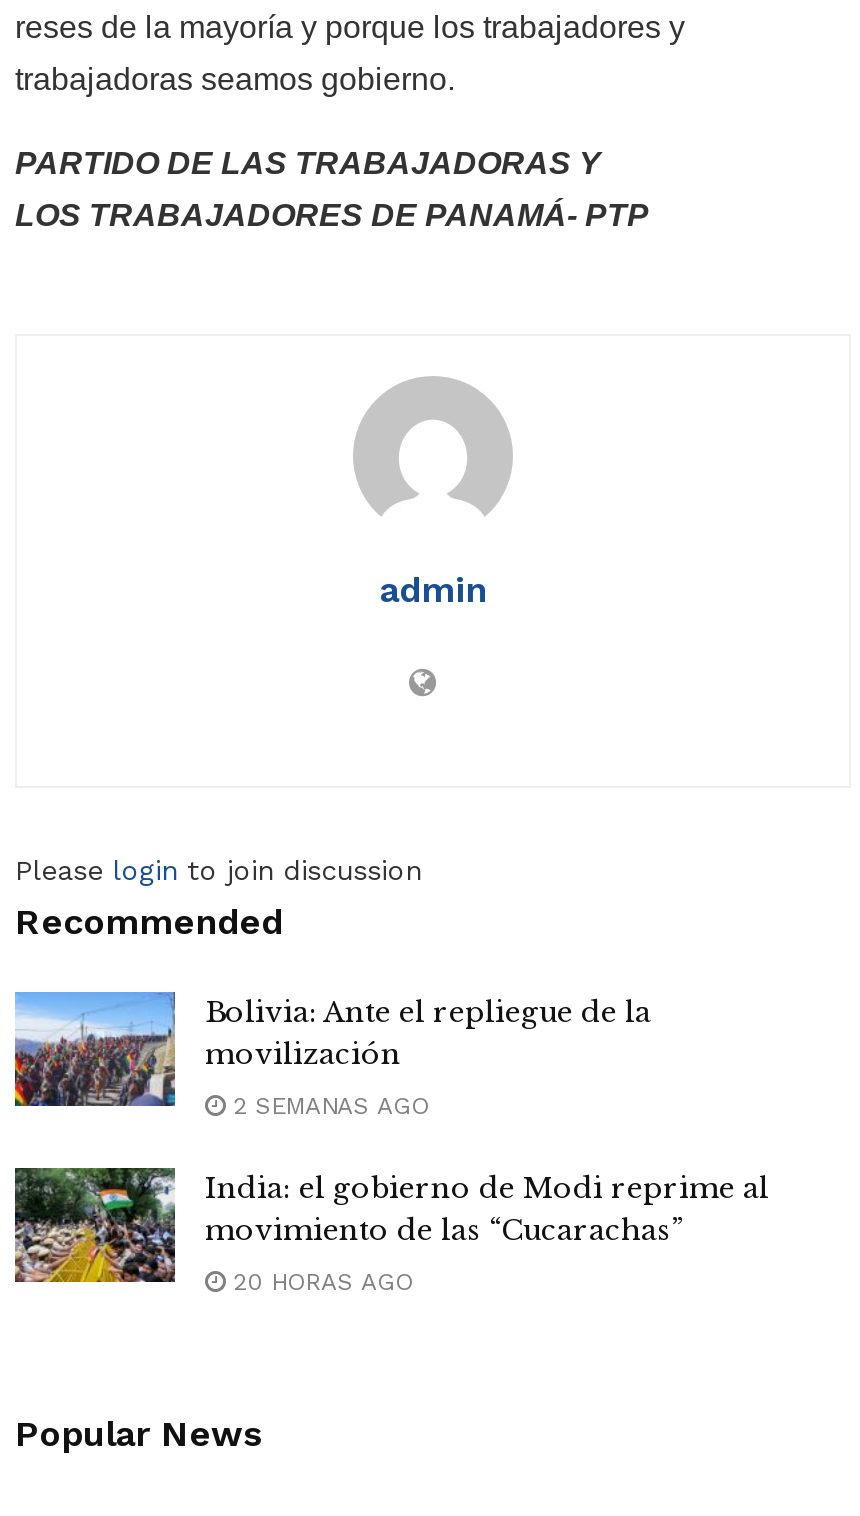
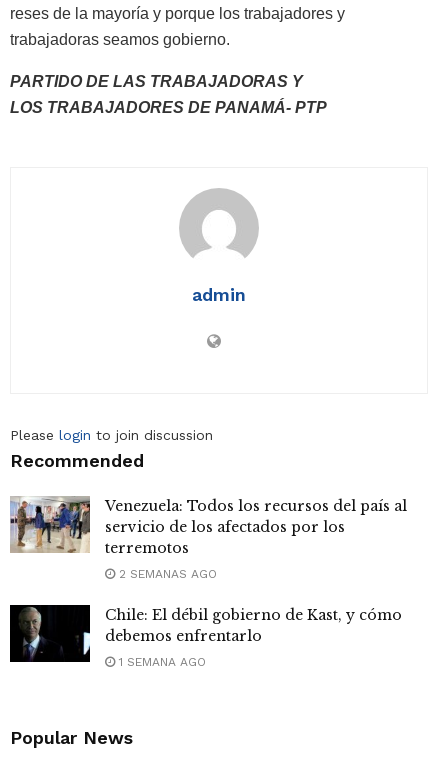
[13,990,651,1108] [image] | Bolivia: Ante el repliegue de la | movilización -> [10,496,407,557] [image] | Venezuela: Todos los recursos del país al | servicio de los afectados por los | terremotos
[13,1166,769,1284] [image] | India: el gobierno de Modi reprime al | movimiento de las “Cucarachas” -> [9,604,402,663] [image] | Chile: El débil gobierno de Kast, y cómo | debemos enfrentarlo
[225,1267,413,1295] 20 HORAS AGO -> [115,655,206,669] 1 SEMANA AGO

